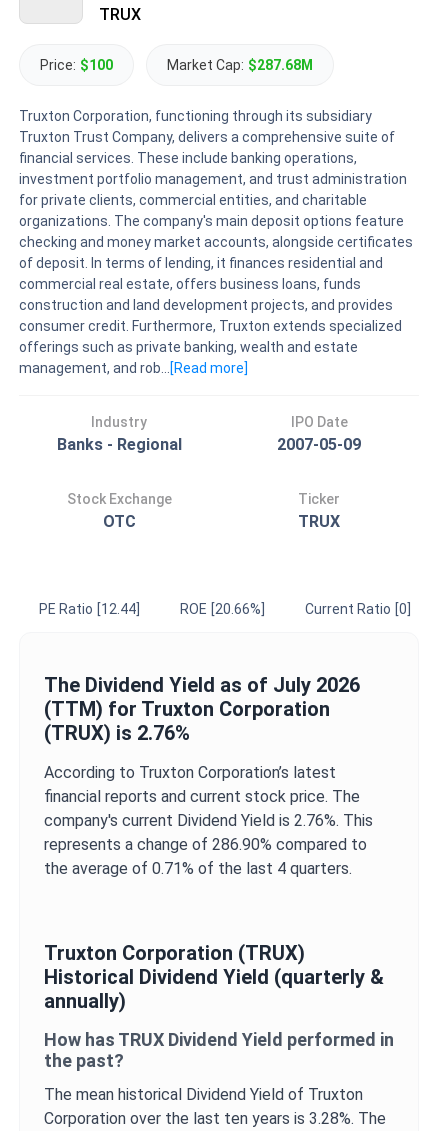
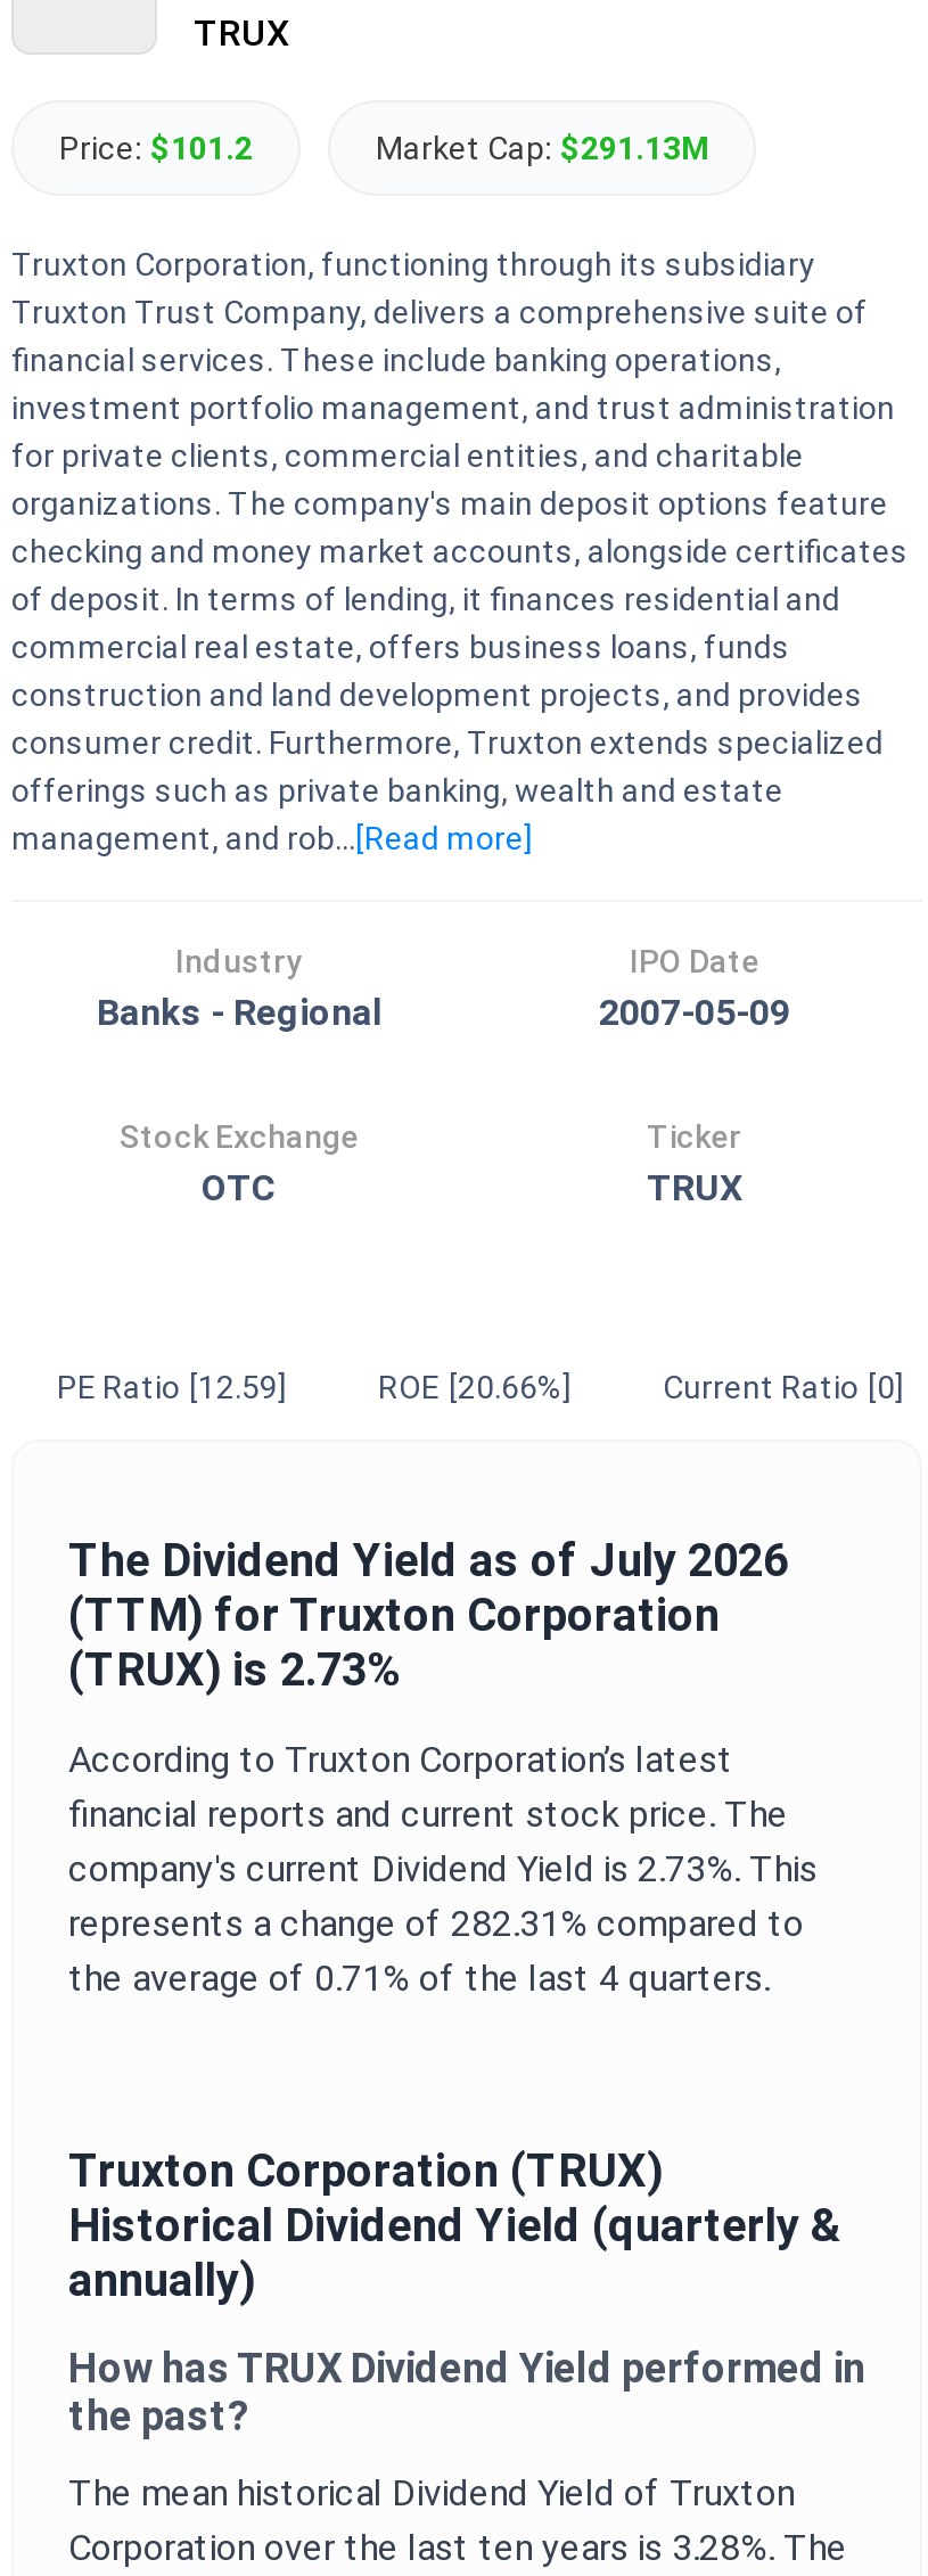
[40,57,113,73] Price: $100 -> [59,130,253,166] Price: $101.2
[167,57,313,73] Market Cap: $287.68M -> [376,130,708,166] Market Cap: $291.13M
[39,601,140,617] PE Ratio [12.44] -> [57,1369,287,1405] PE Ratio [12.59]
[44,721,190,745] (TRUX) is 2.76% -> [68,1642,401,1697] (TRUX) is 2.73%
[44,811,373,830] company's current Dividend Yield is 2.76%. This -> [68,1847,818,1890] company's current Dividend Yield is 2.73%. This
[44,835,367,854] represents a change of 286.90% compared to -> [68,1902,804,1945] represents a change of 282.31% compared to

